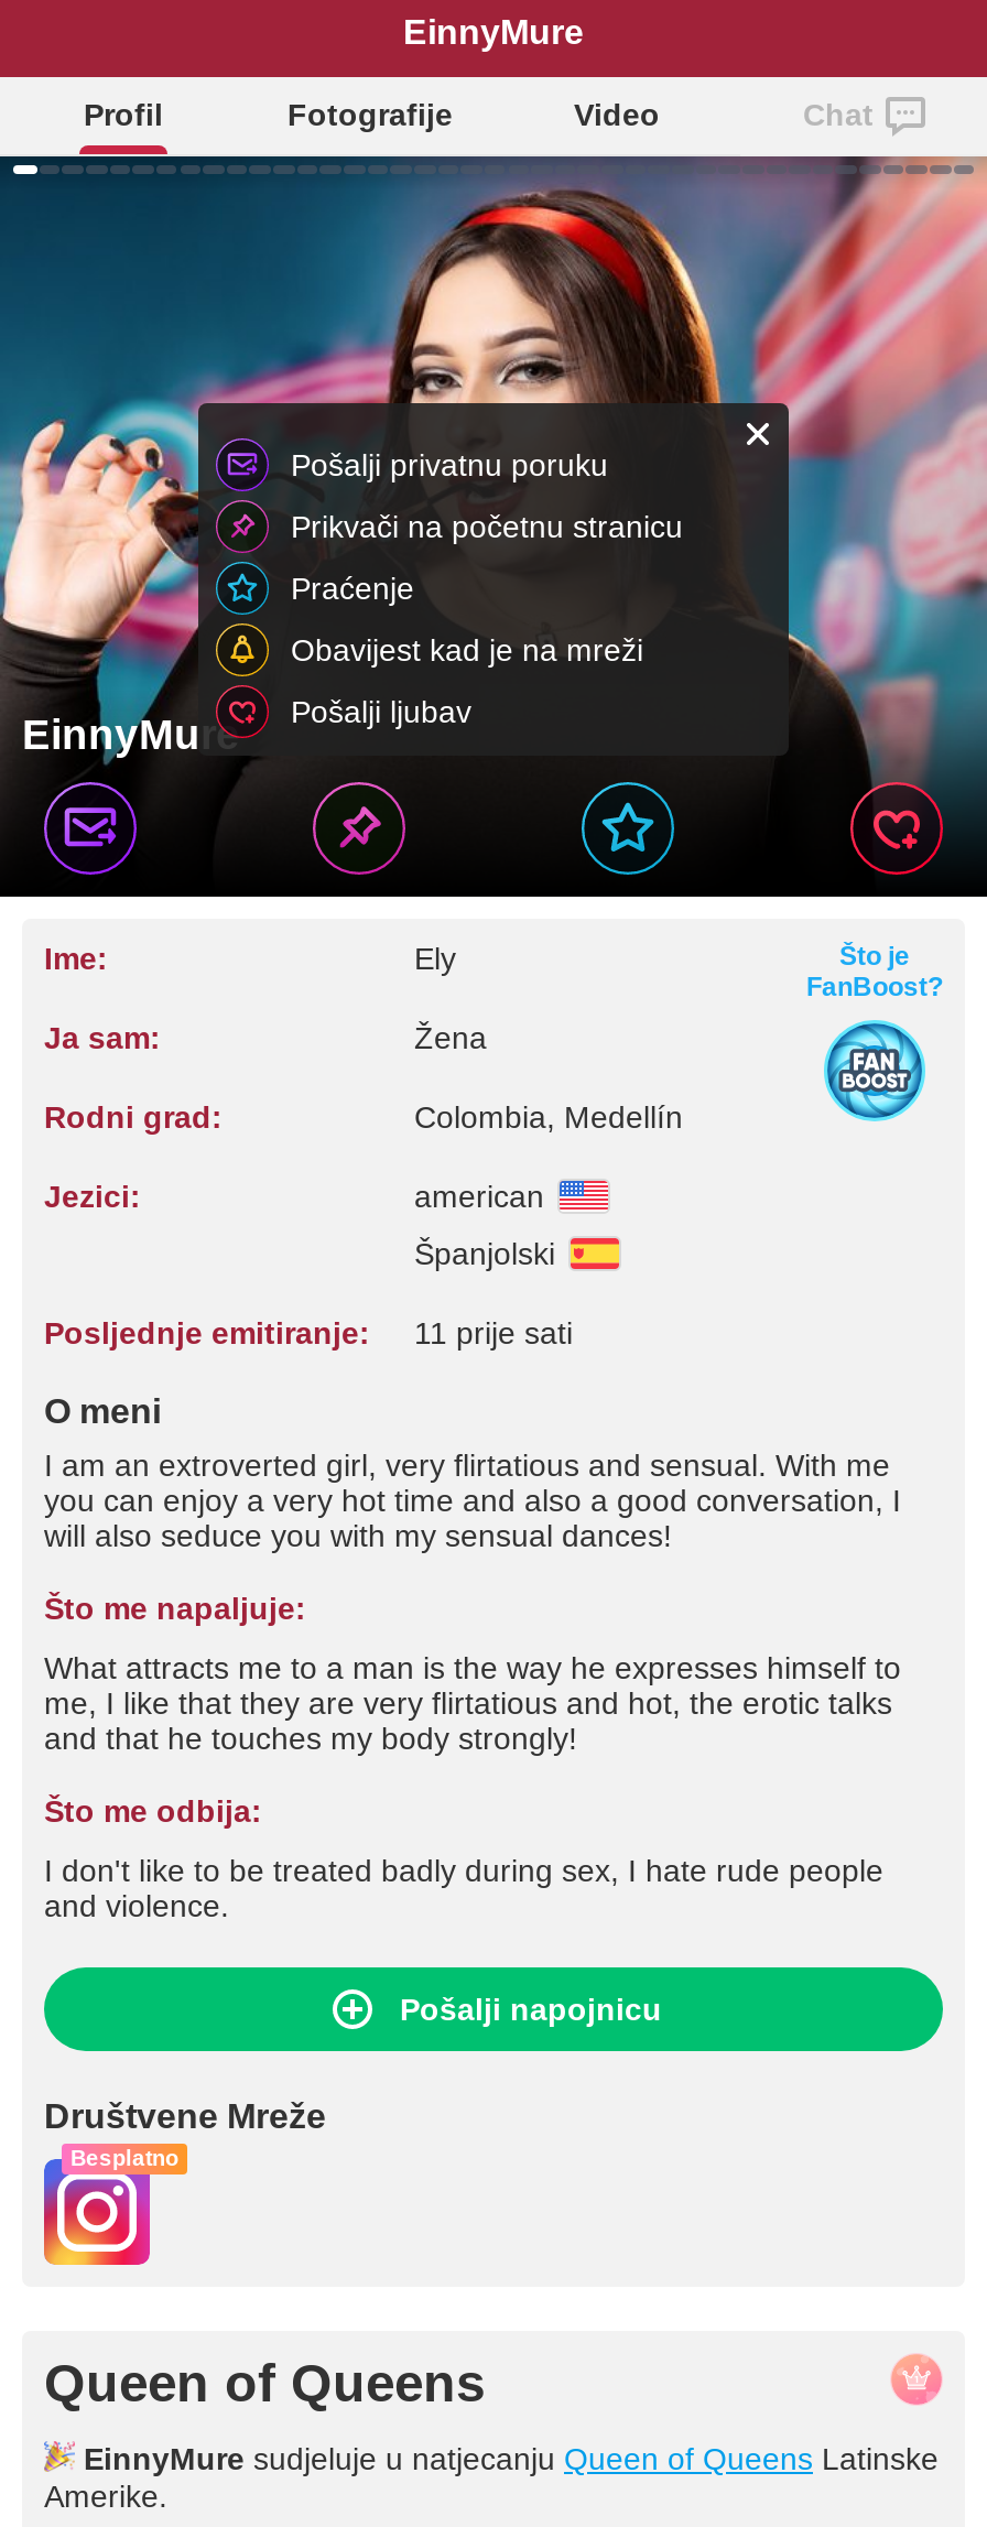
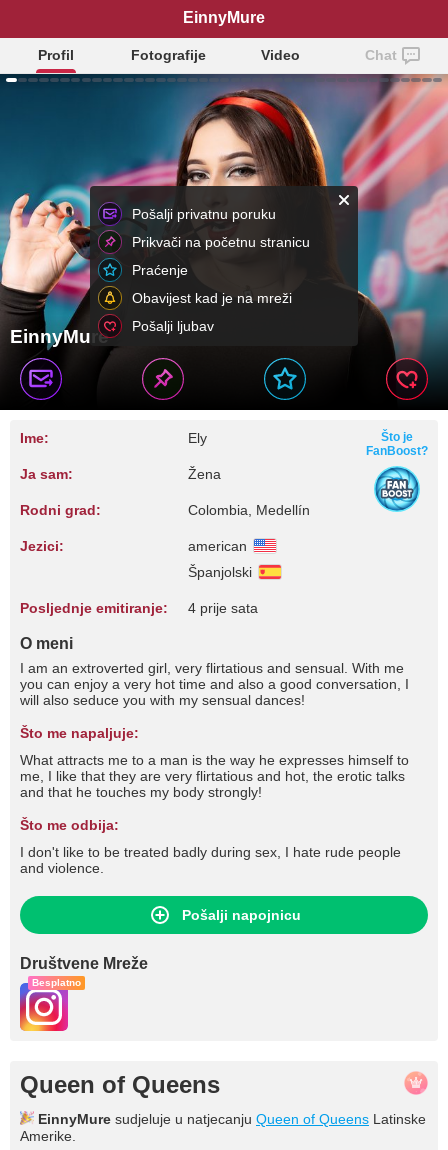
[44,1315,573,1351] Posljednje emitiranje: 11 prije sati -> [20,600,258,616] Posljednje emitiranje: 4 prije sata

